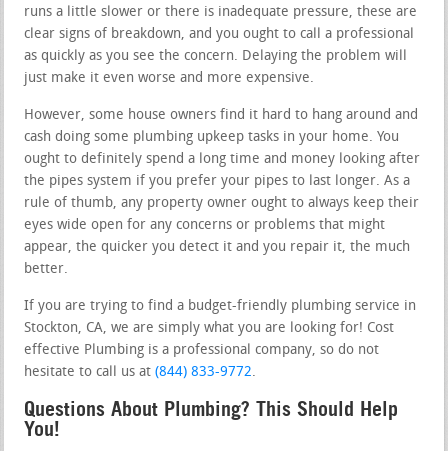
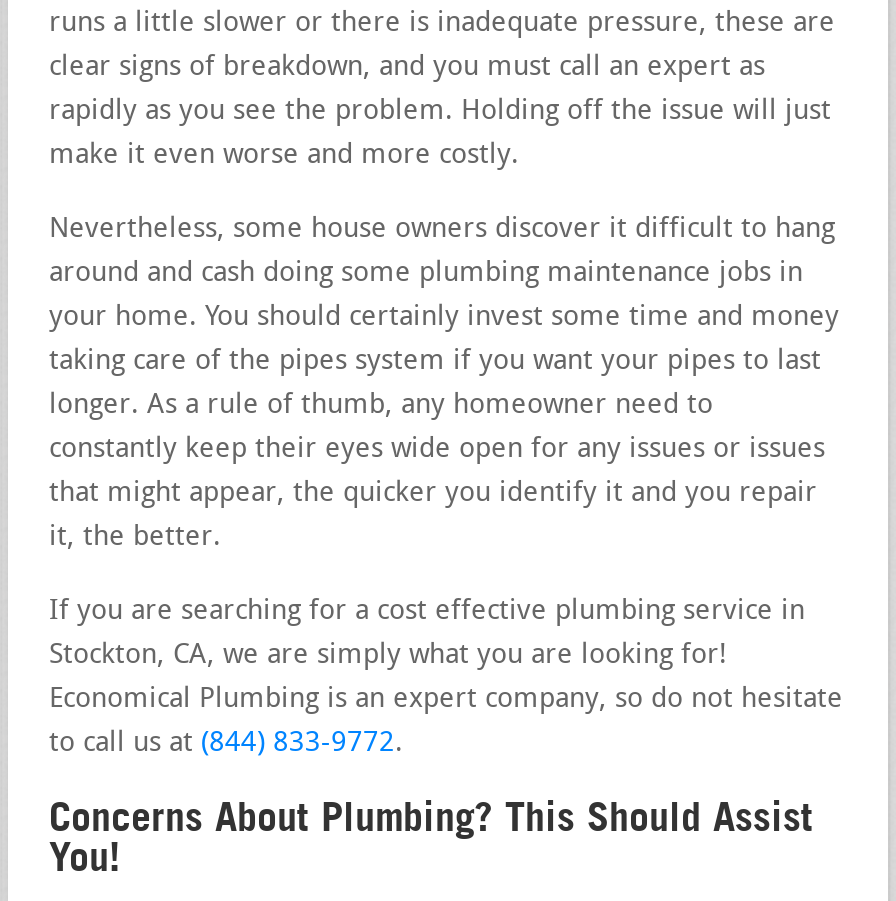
[24,27,414,42] clear signs of breakdown, and you ought to call a professional -> [49,53,765,83] clear signs of breakdown, and you must call an expert as
[24,49,407,64] as quickly as you see the concern. Delaying the problem will -> [49,97,831,127] rapidly as you see the problem. Holding off the issue will just
[24,71,314,86] just make it even worse and more expensive. -> [49,141,519,171] make it even worse and more costly.
[24,108,418,123] However, some house owners find it hard to hang around and -> [49,215,835,245] Nevertheless, some house owners discover it difficult to hang
[24,130,399,145] cash doing some plumbing upkeep tasks in your home. You -> [49,259,803,289] around and cash doing some plumbing maintenance jobs in
[24,152,420,167] ought to definitely spend a long time and money looking after -> [49,303,839,333] your home. You should certainly invest some time and money
[24,174,410,189] the pipes system if you prefer your pipes to last longer. As a -> [49,347,821,377] taking care of the pipes system if you want your pipes to last
[24,196,419,211] rule of thumb, any property owner ought to always keep their -> [49,391,713,421] longer. As a rule of thumb, any homeowner need to
[24,218,385,233] eyes wide open for any concerns or problems that might -> [49,435,825,465] constantly keep their eyes wide open for any issues or issues
[24,240,410,255] appear, the quicker you detect it and you repair it, the much -> [49,479,817,509] that might appear, the quicker you identify it and you repair
[24,262,68,277] better. -> [49,523,221,553] it, the better.
[24,299,416,314] If you are trying to find a budget-friendly plumbing service in -> [49,597,805,627] If you are searching for a cost effective plumbing service in
[24,321,394,336] Stockton, CA, we are simply what you are looking for! Cost -> [49,641,727,671] Stockton, CA, we are simply what you are looking for!
[24,343,379,358] effective Plumbing is a professional company, so do not -> [49,685,843,715] Economical Plumbing is an expert company, so do not hesitate
[24,365,256,380] hesitate to call us at (844) 833-9772. -> [49,729,403,759] to call us at (844) 833-9772.
[24,397,398,421] Questions About Plumbing? This Should Help -> [49,793,813,841] Concerns About Plumbing? This Should Assist

